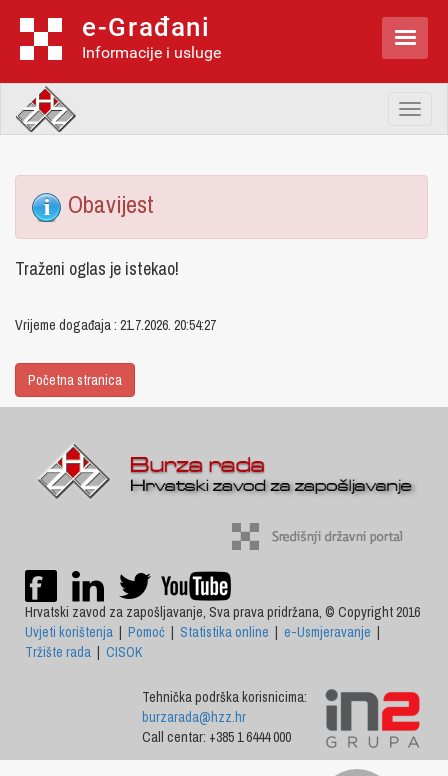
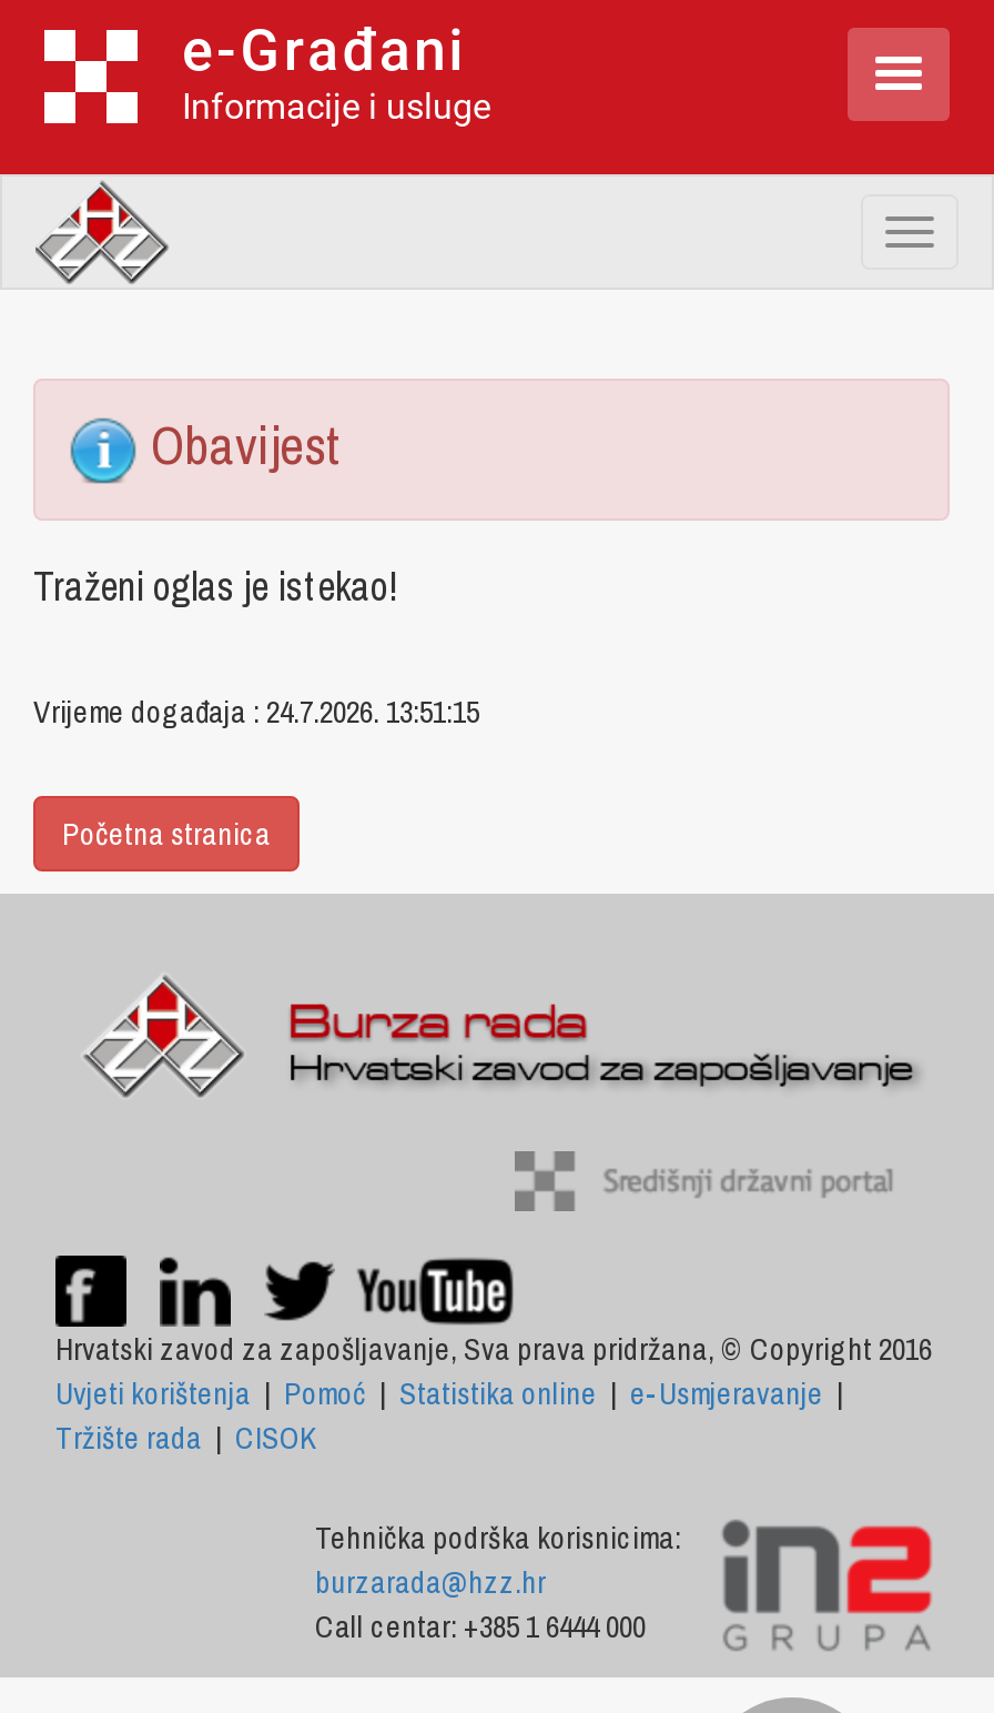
[15,316,216,334] Vrijeme događaja : 21.7.2026. 20:54:27 -> [33,692,479,732] Vrijeme događaja : 24.7.2026. 13:51:15

